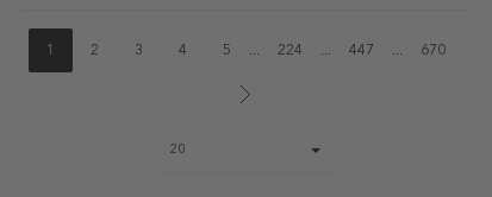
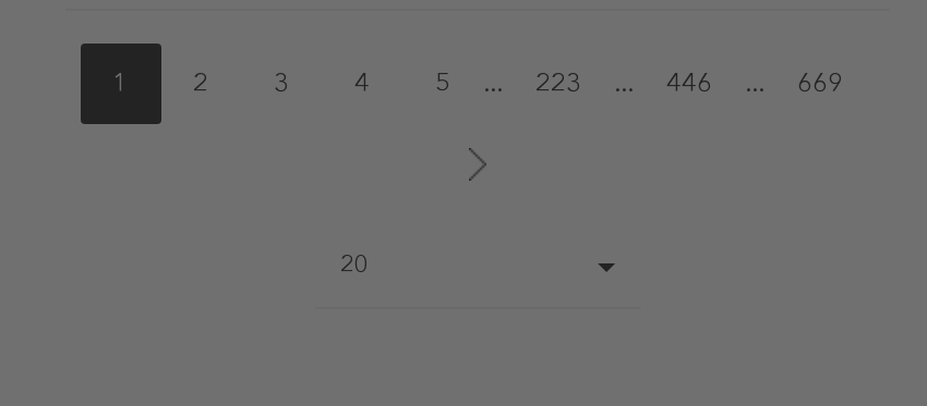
[277,42,302,58] 224 -> [535,67,581,98] 223
[348,42,373,58] 447 -> [666,67,712,98] 446
[420,42,445,58] 670 -> [797,67,843,98] 669

